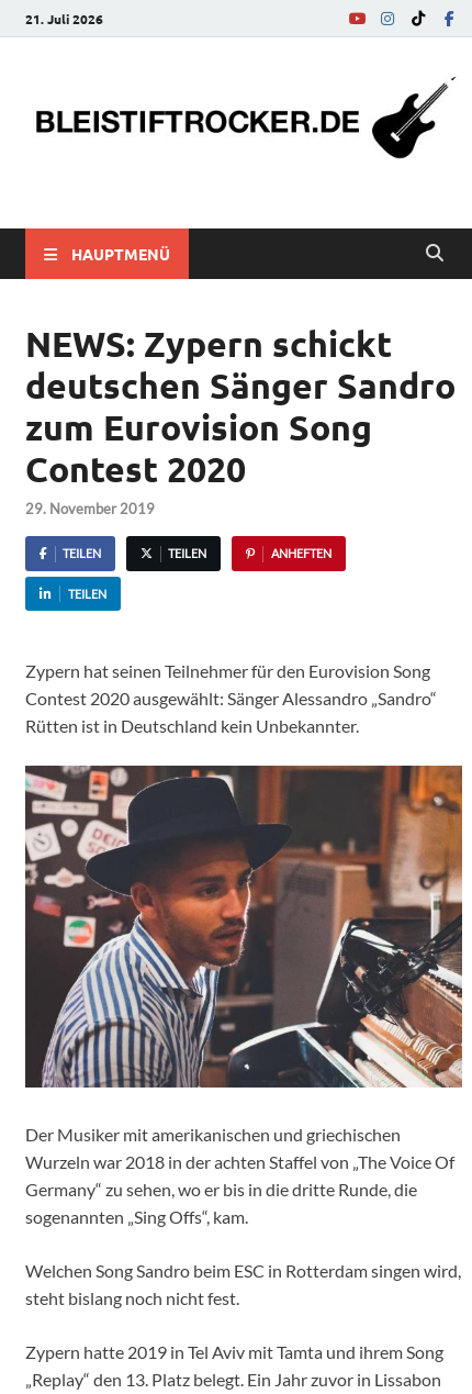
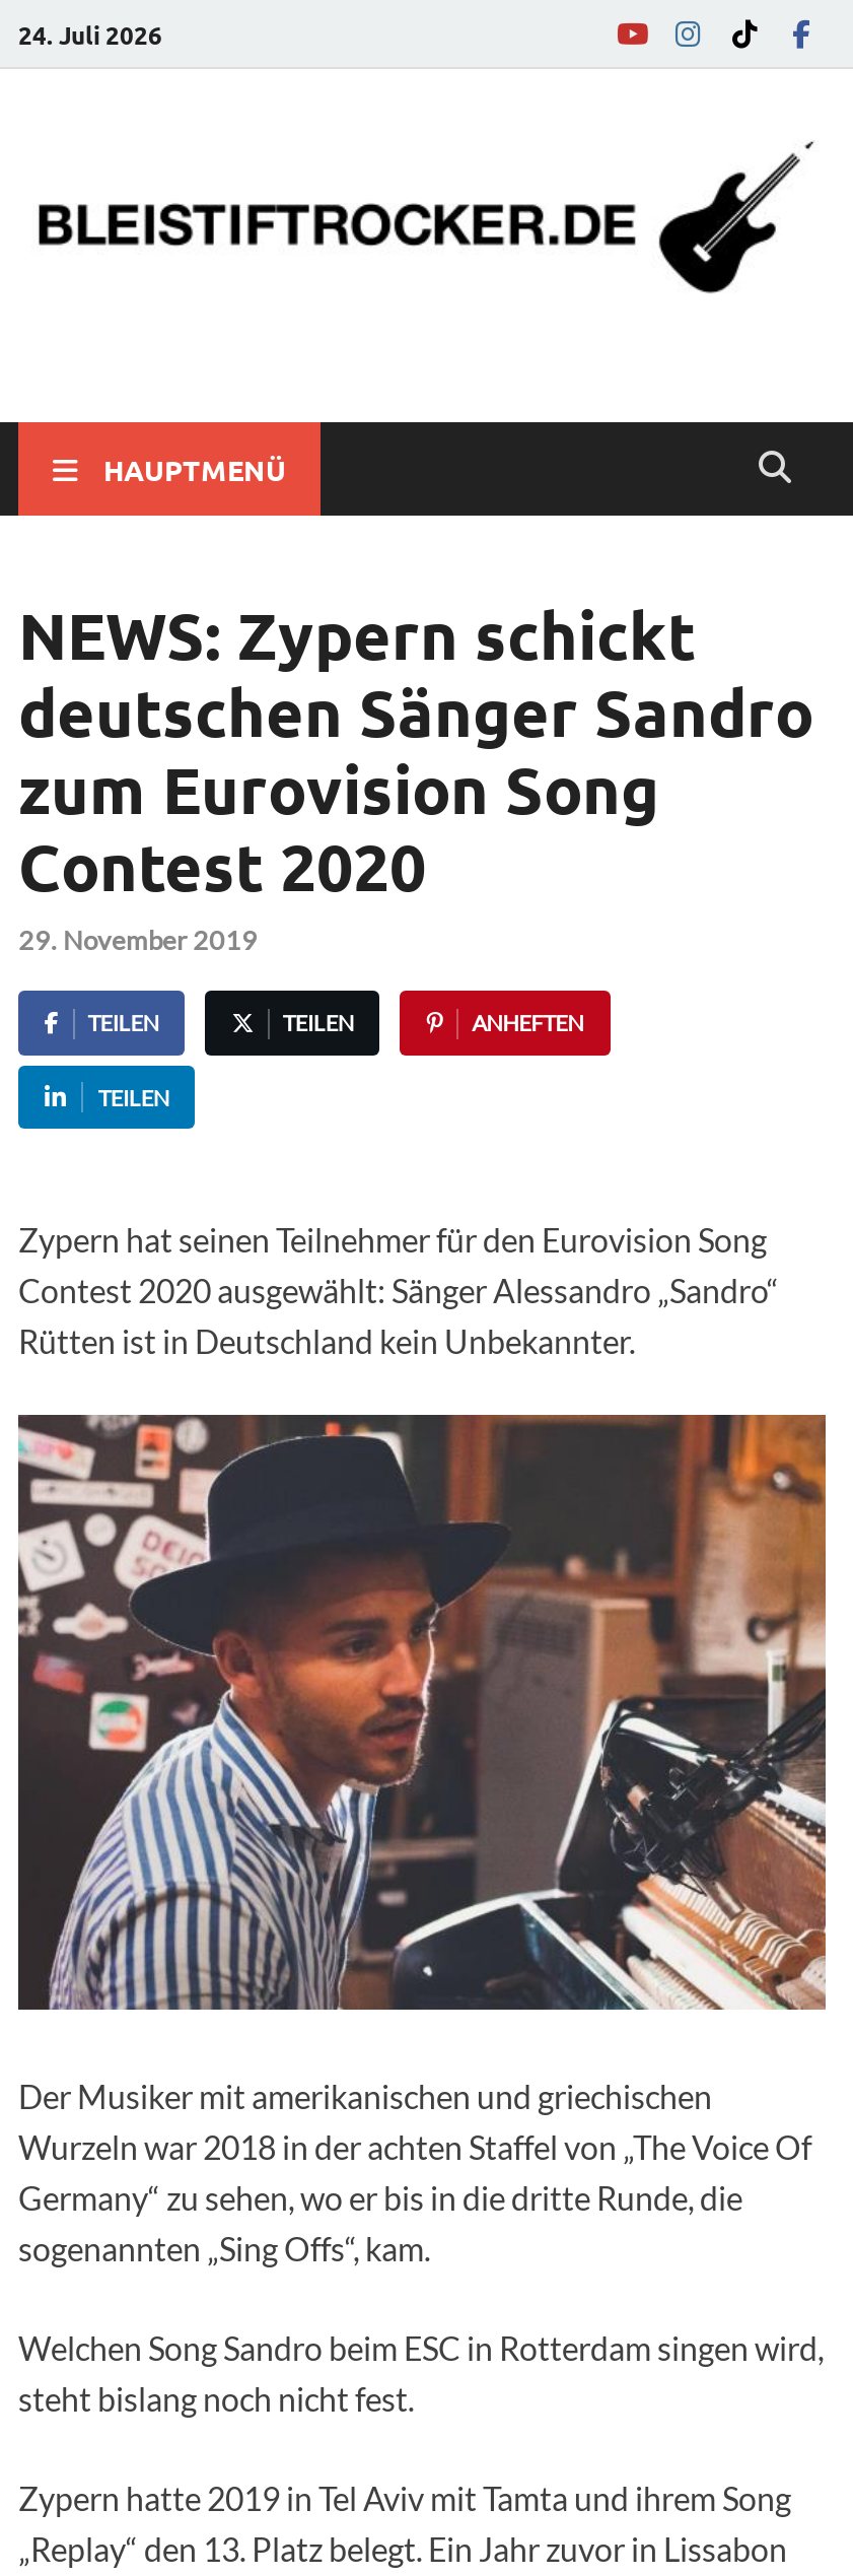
[25,9,103,27] 21. Juli 2026 -> [18,17,162,50] 24. Juli 2026

